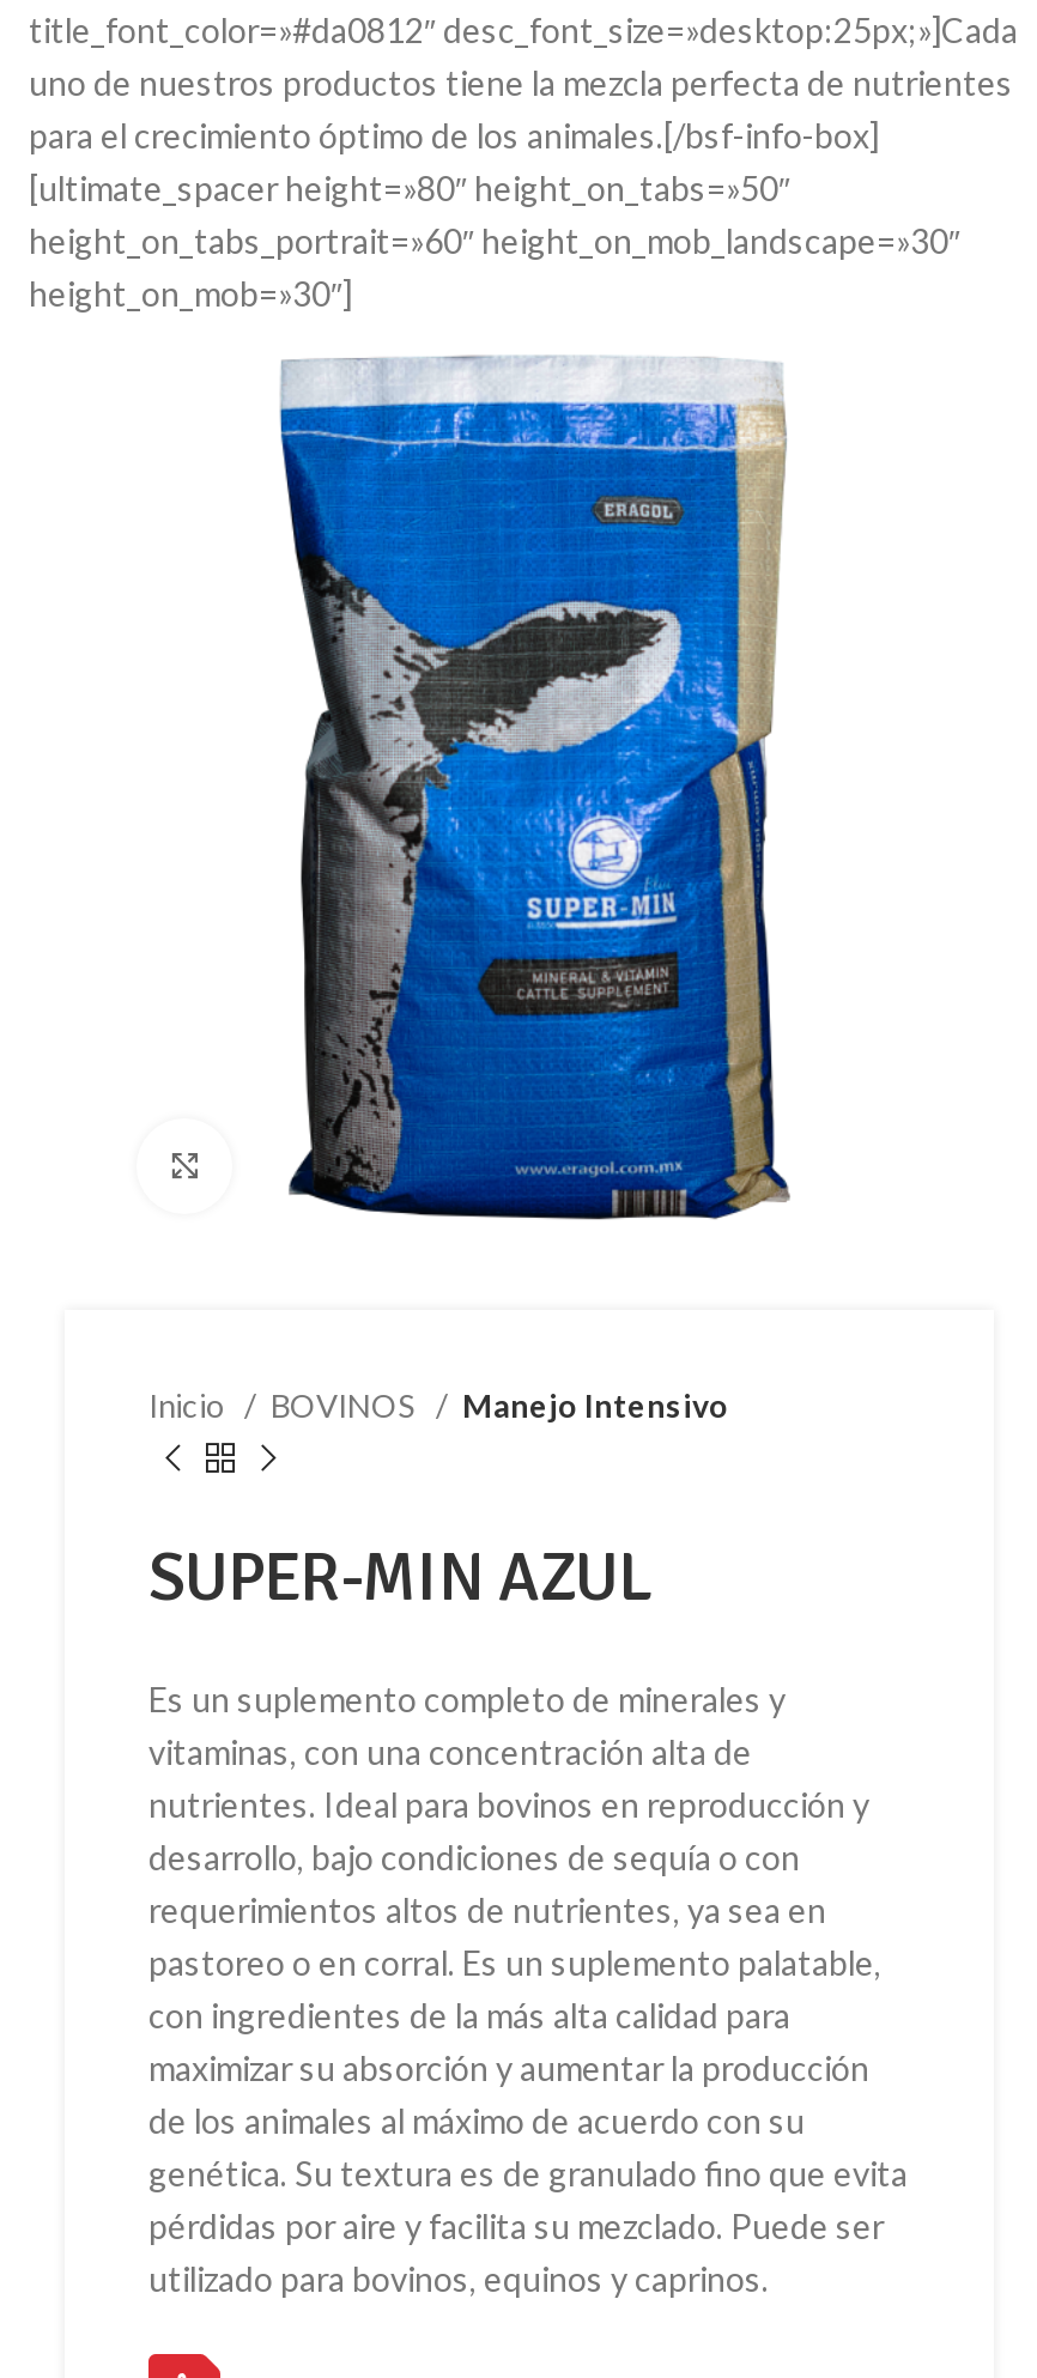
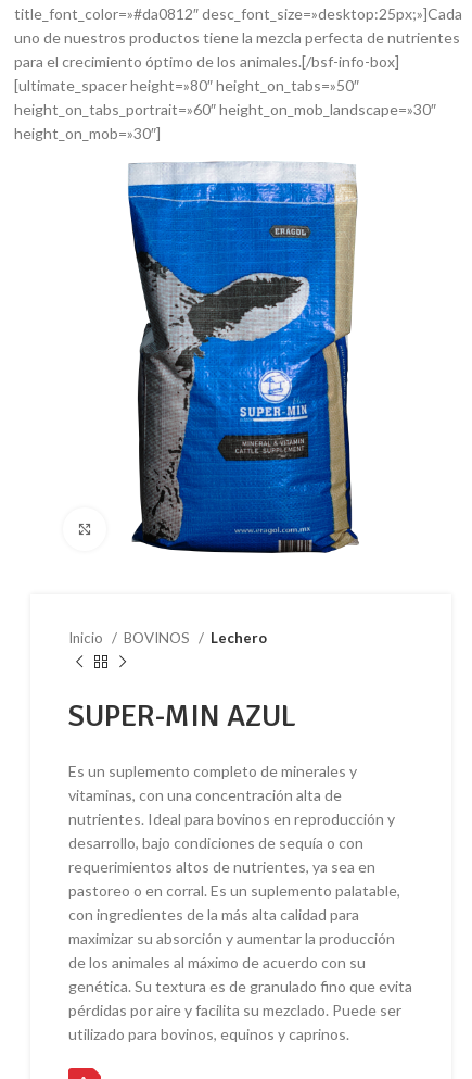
[462,1387,728,1425] Manejo Intensivo -> [211,629,267,647] Lechero

